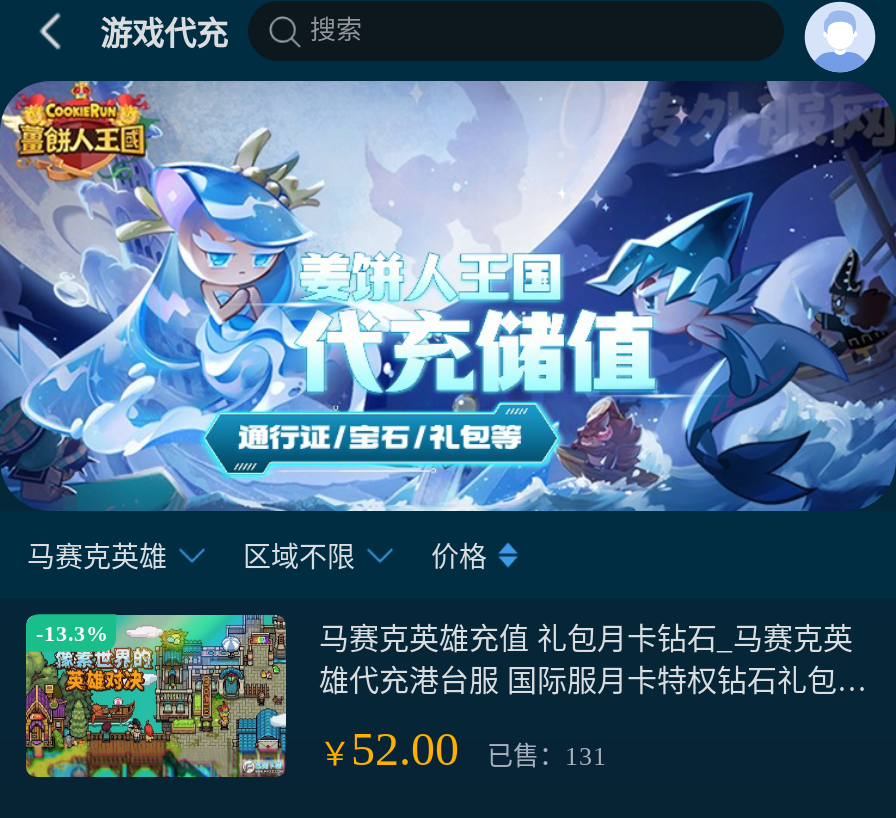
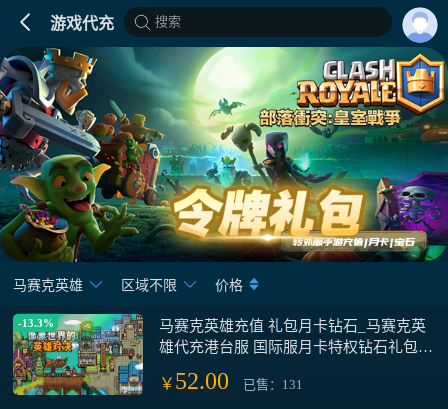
[6,79,890,513] [image] -> [3,46,445,262] [image]

